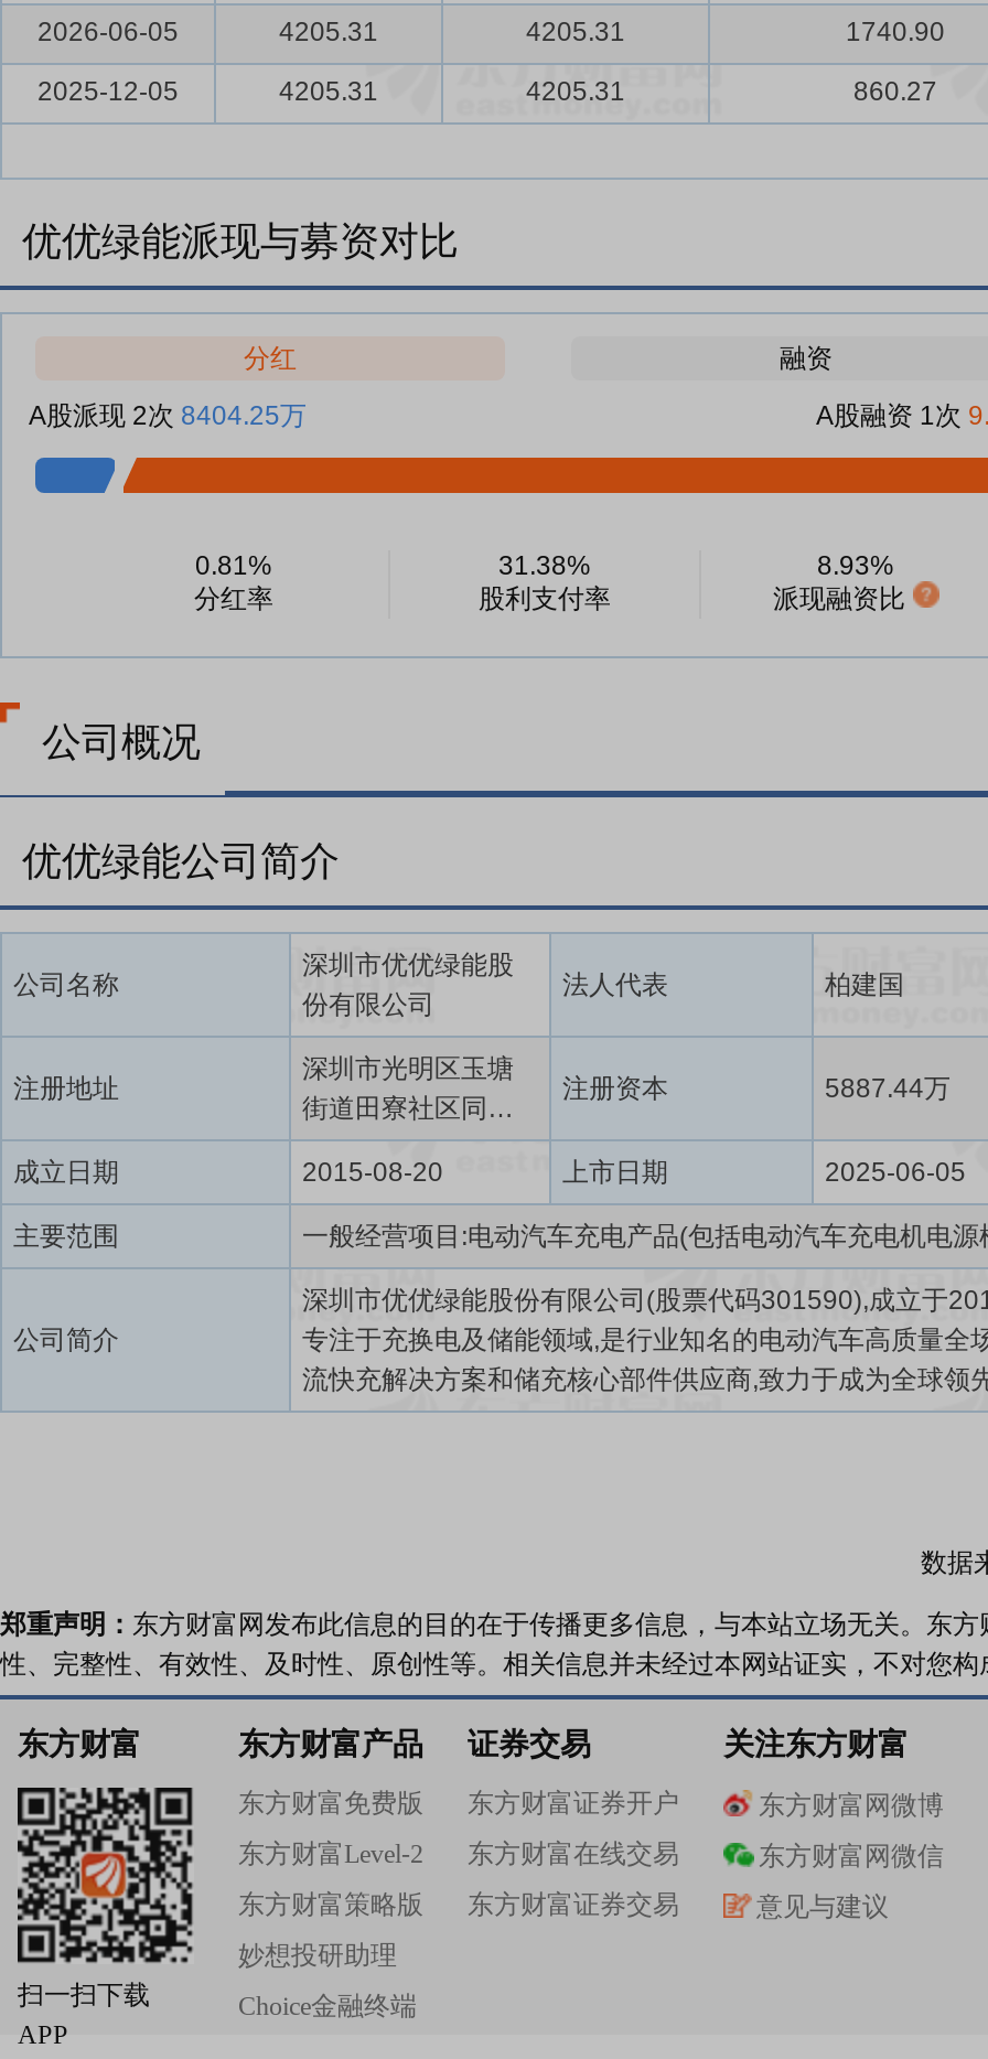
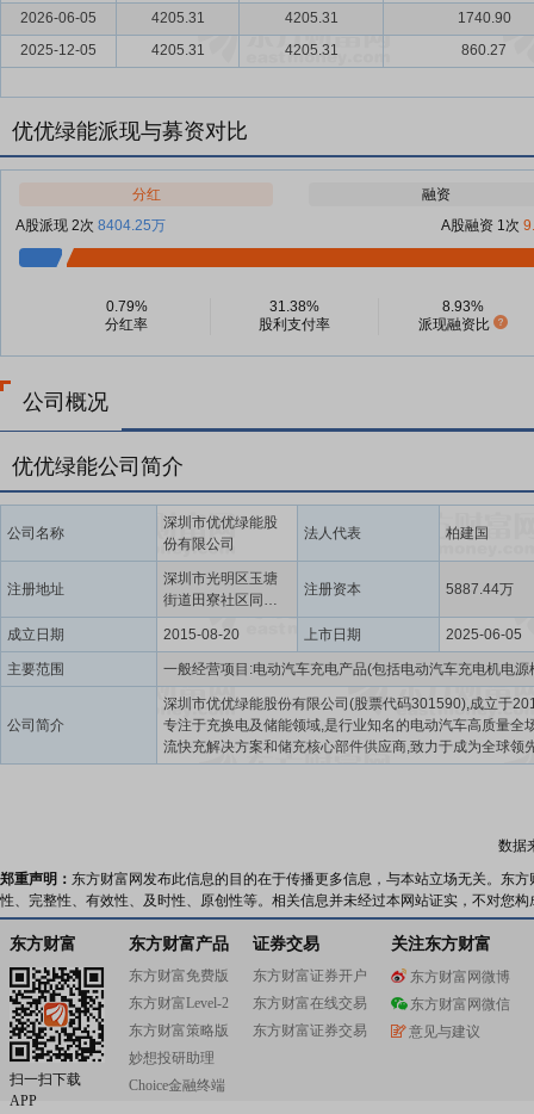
[195,550,272,581] 0.81% -> [105,298,147,315] 0.79%

